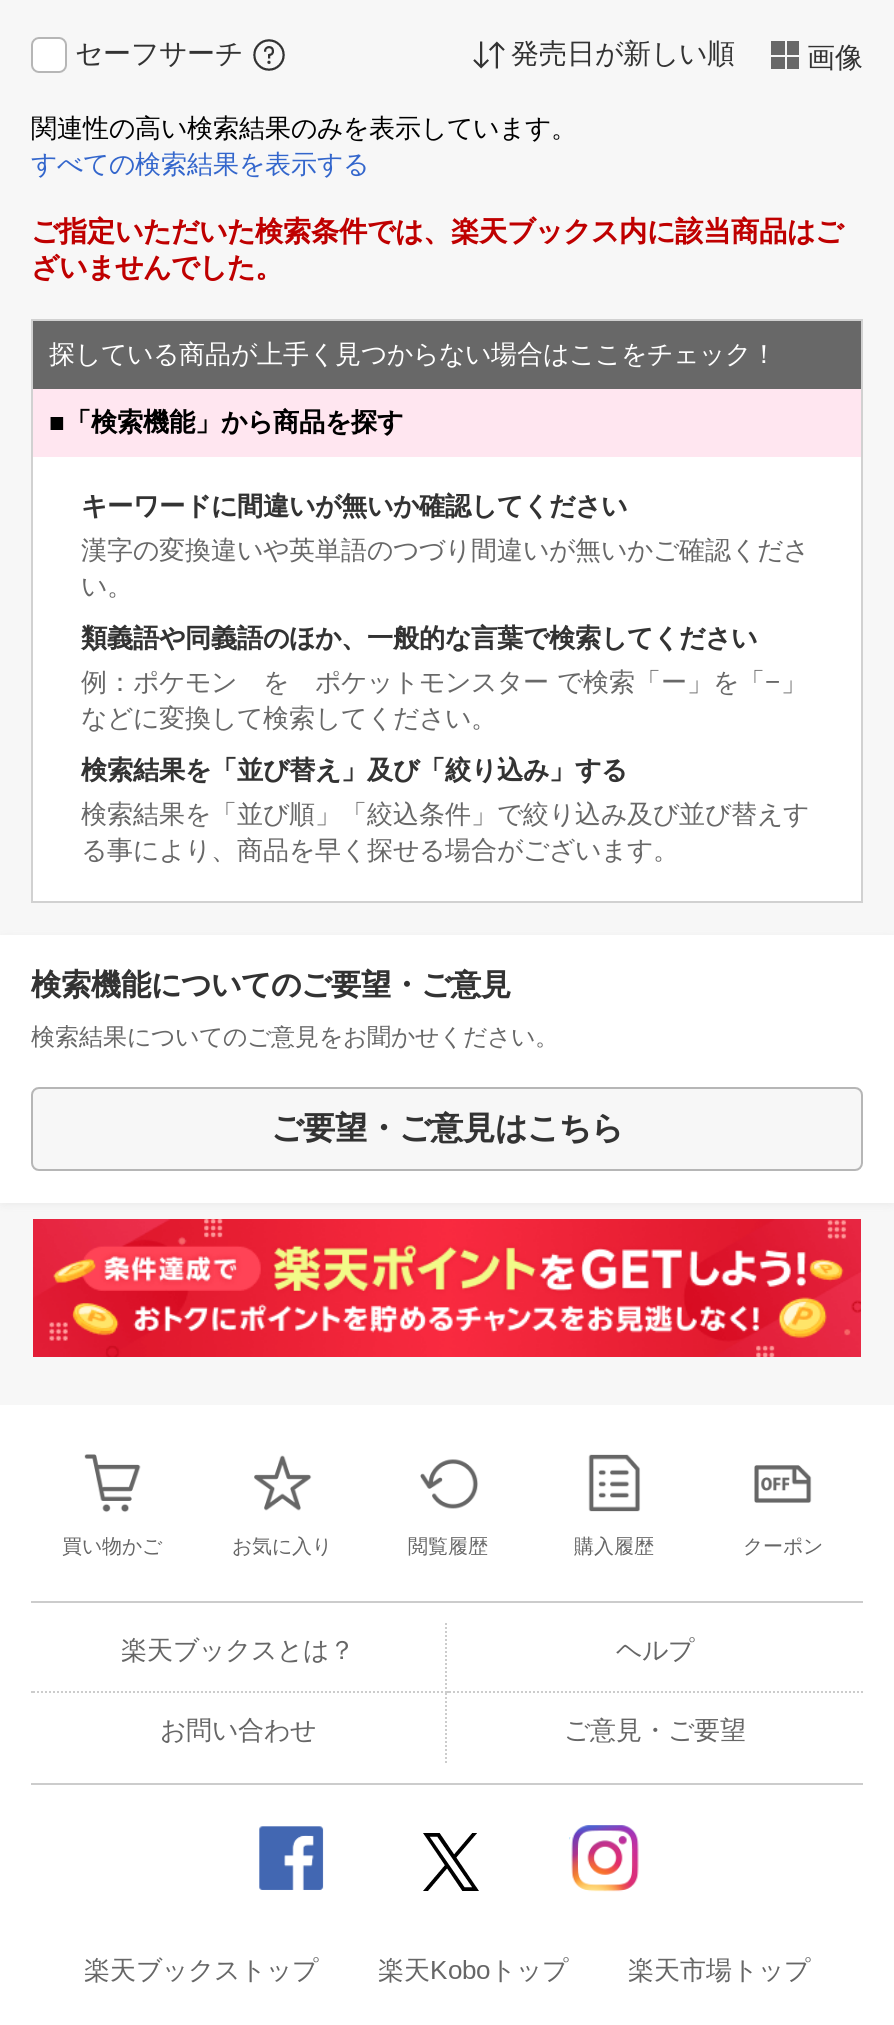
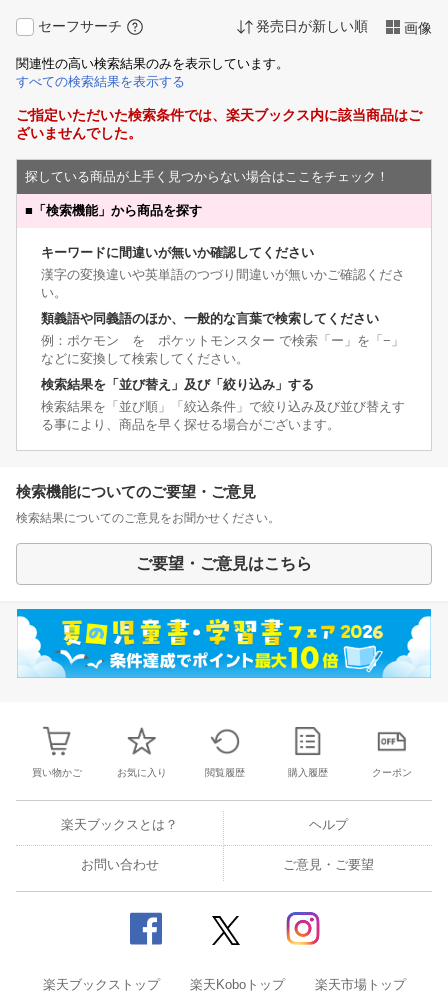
[31,1217,863,1359] [image] -> [16,608,432,679] [image]

